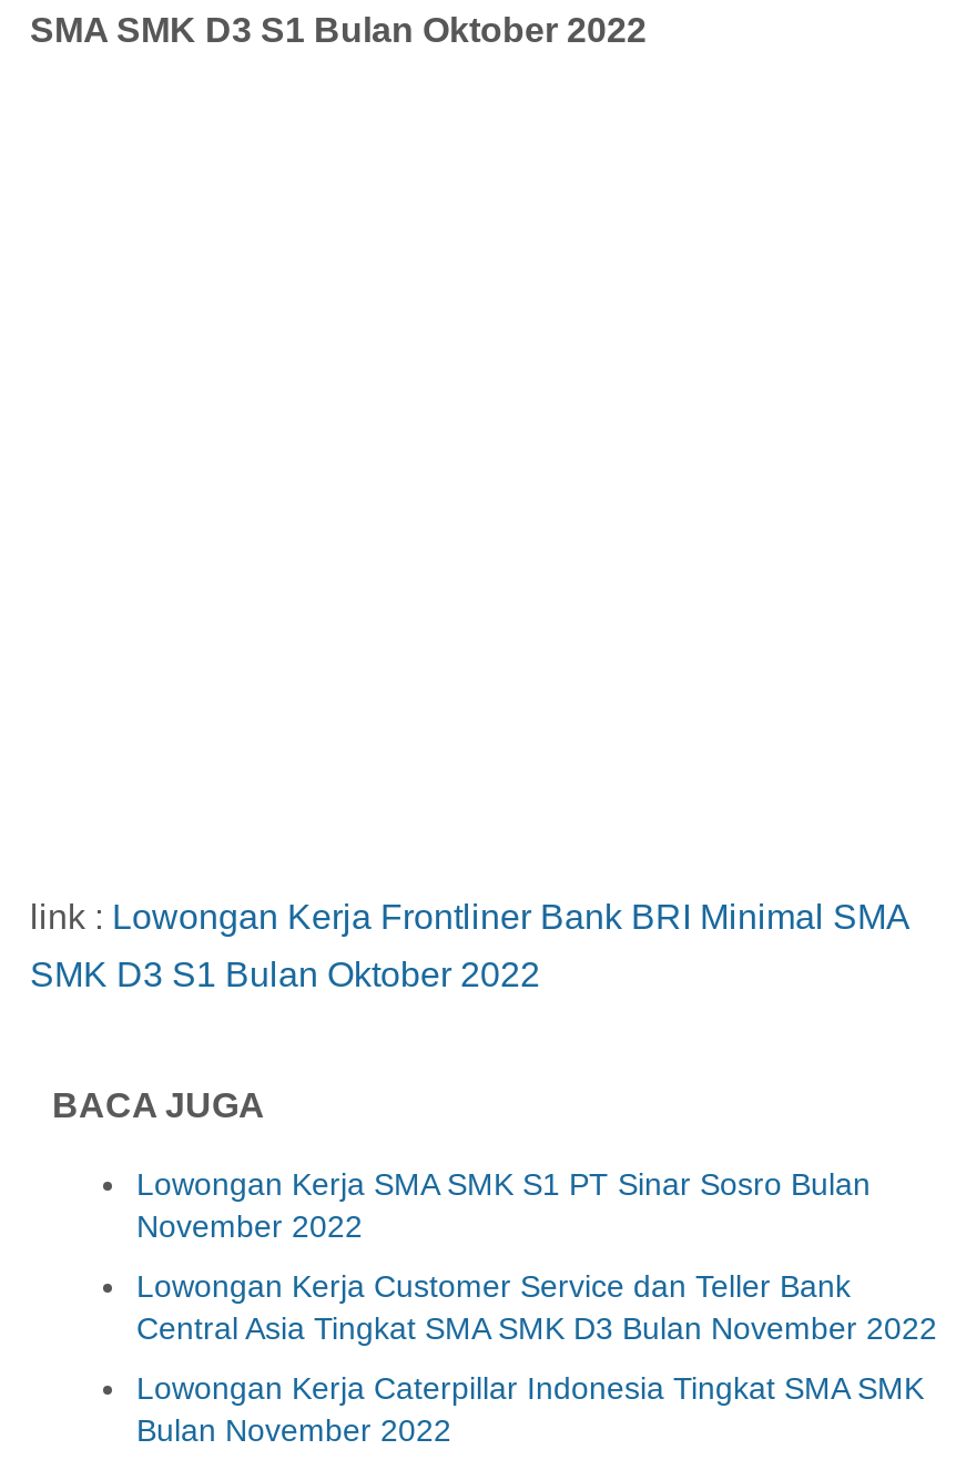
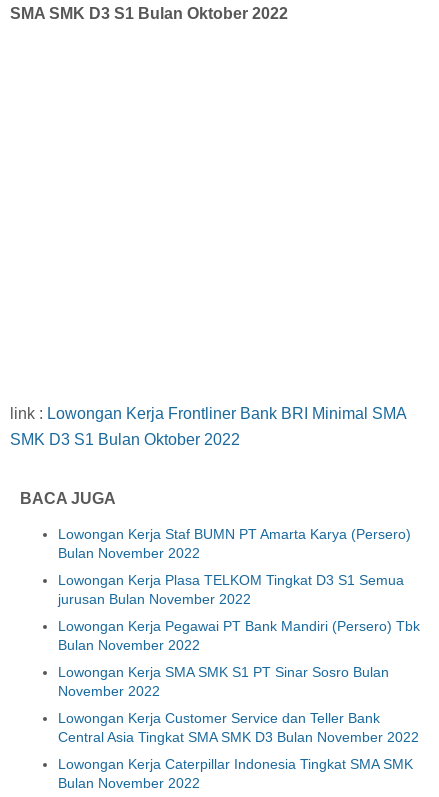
none -> [58,526,420,653] Lowongan Kerja Staf BUMN PT Amarta Karya (Persero) | Bulan November 2022 | Lowongan Kerja Plasa TELKOM Tingkat D3 S1 Semua | jurusan Bulan November 2022 | Lowongan Kerja Pegawai PT Bank Mandiri (Persero) Tbk | Bulan November 2022

